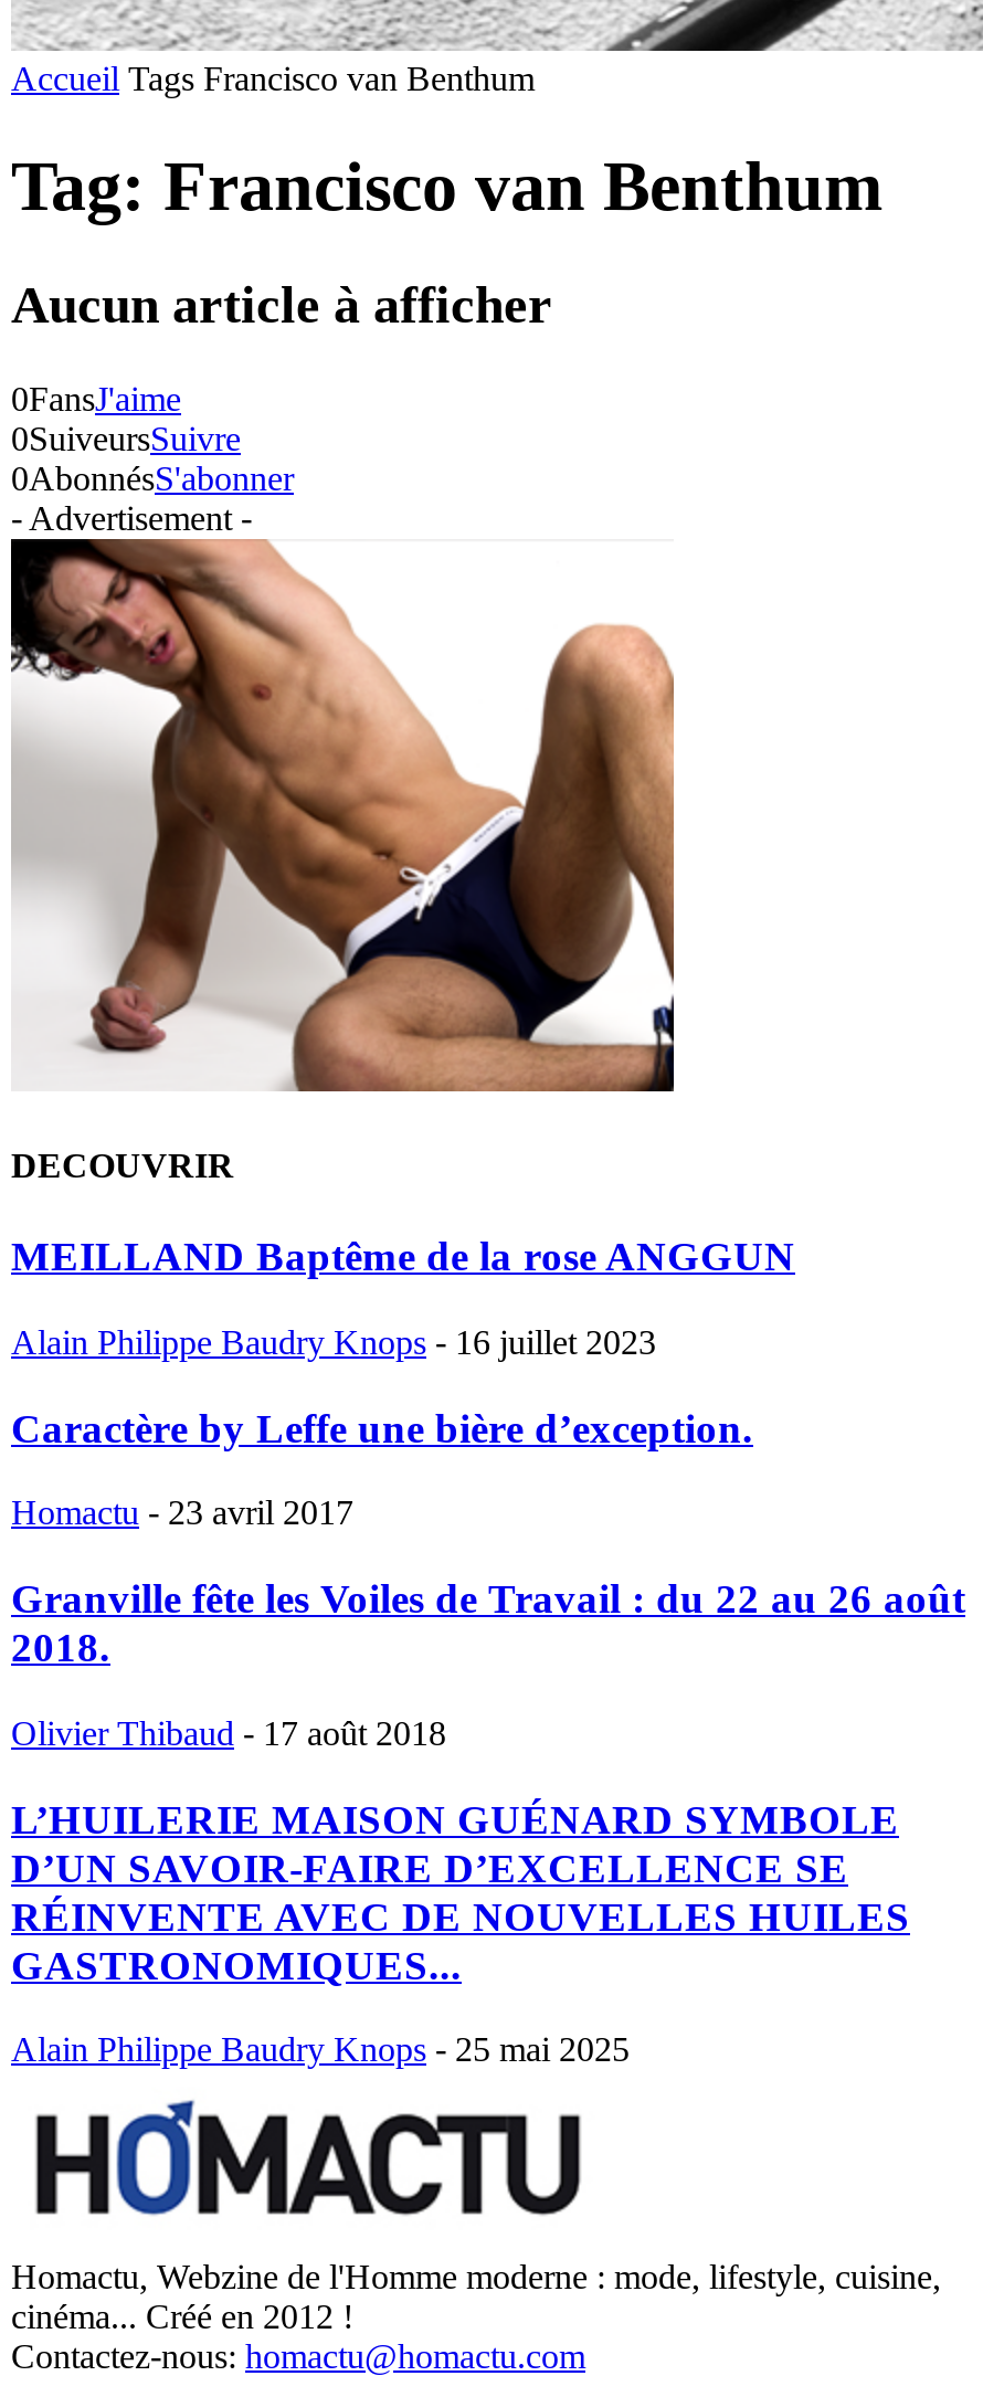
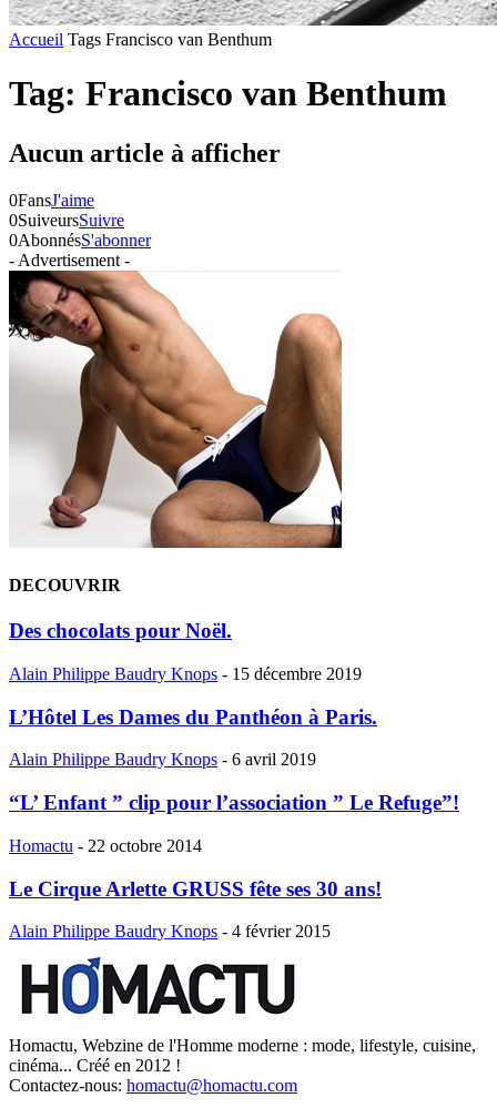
[11,1233,795,1280] MEILLAND Baptême de la rose ANGGUN -> [9,619,232,643] Des chocolats pour Noël.
[11,1323,656,1361] Alain Philippe Baudry Knops - 16 juillet 2023 -> [9,664,362,683] Alain Philippe Baudry Knops - 15 décembre 2019
[11,1405,753,1451] Caractère by Leffe une bière d’exception. -> [9,705,377,728] L’Hôtel Les Dames du Panthéon à Paris.
[11,1495,353,1532] Homactu - 23 avril 2017 -> [9,750,316,769] Alain Philippe Baudry Knops - 6 avril 2019
[11,1576,965,1671] Granville fête les Voiles de Travail : du 22 au 26 août | 2018. -> [9,791,459,814] “L’ Enfant ” clip pour l’association ” Le Refuge”!
[11,1714,446,1752] Olivier Thibaud - 17 août 2018 -> [9,836,202,855] Homactu - 22 octobre 2014
[11,1795,910,1987] L’HUILERIE MAISON GUÉNARD SYMBOLE | D’UN SAVOIR-FAIRE D’EXCELLENCE SE | RÉINVENTE AVEC DE NOUVELLES HUILES | GASTRONOMIQUES... -> [9,877,382,900] Le Cirque Arlette GRUSS fête ses 30 ans!
[11,2031,630,2068] Alain Philippe Baudry Knops - 25 mai 2025 -> [9,922,331,941] Alain Philippe Baudry Knops - 4 février 2015

